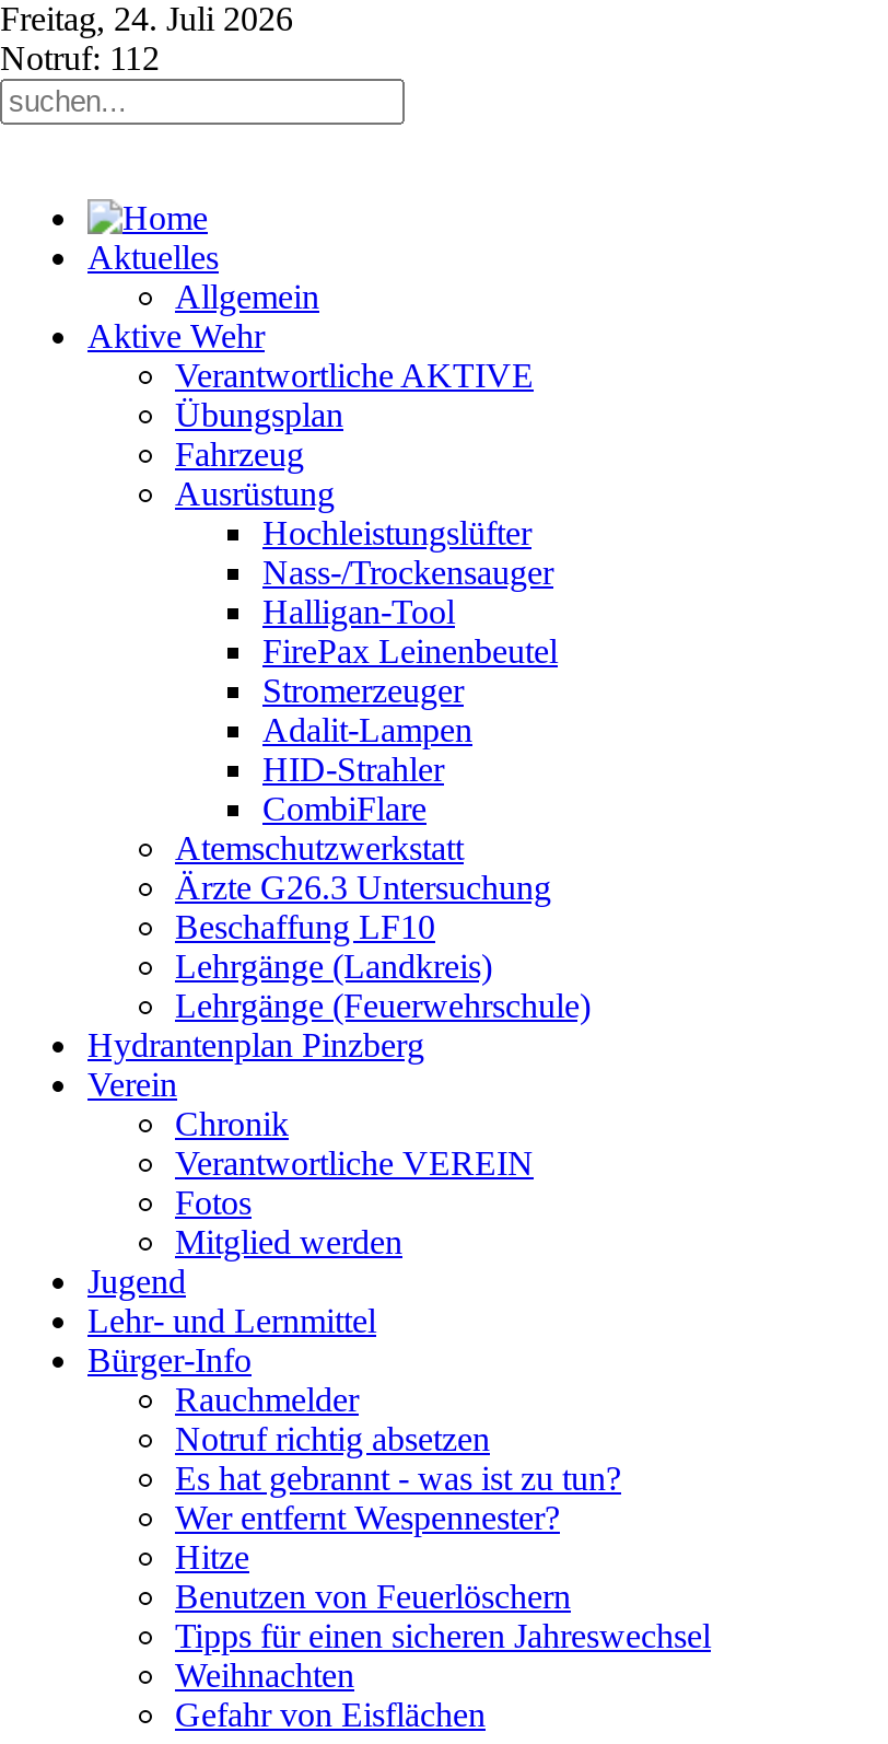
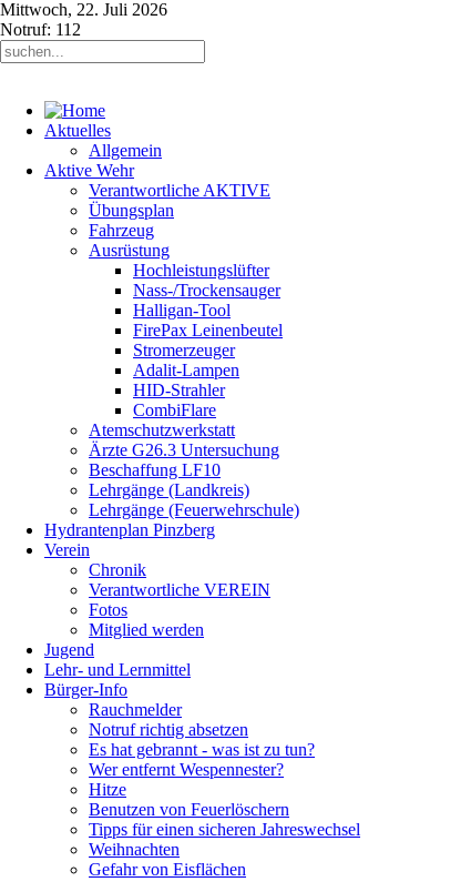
[0,0,293,37] Freitag, 24. Juli 2026 -> [0,0,167,19] Mittwoch, 22. Juli 2026

